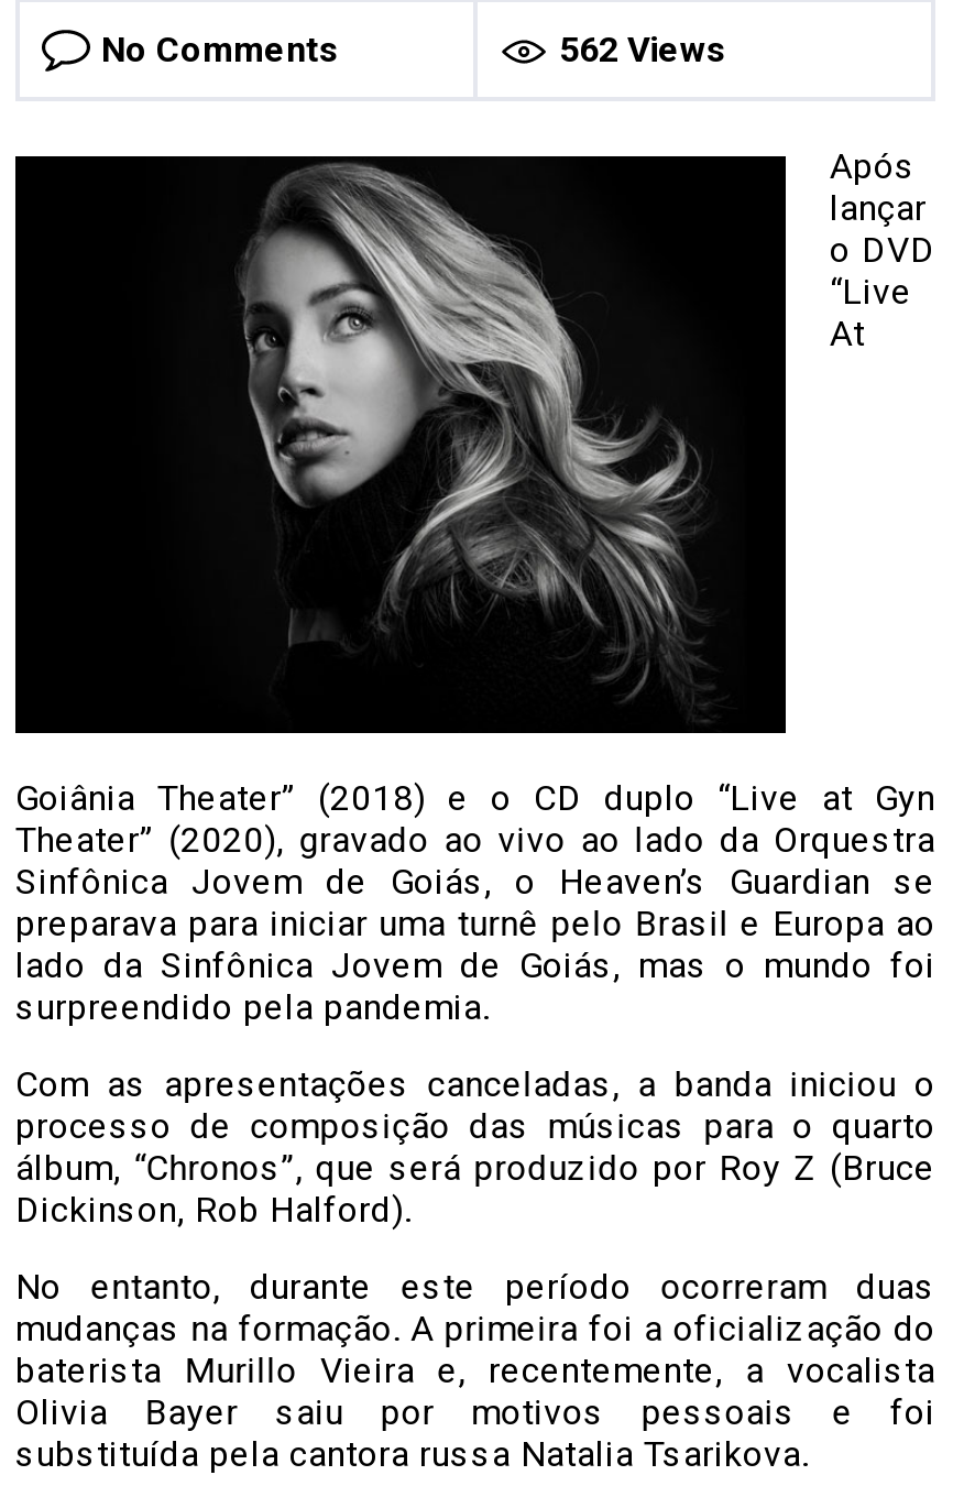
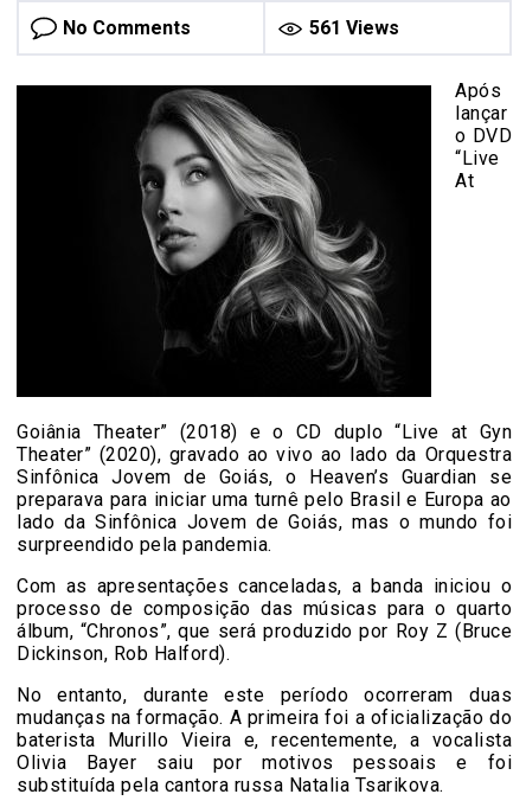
[559,29,726,71] 562 Views -> [309,17,399,39] 561 Views

